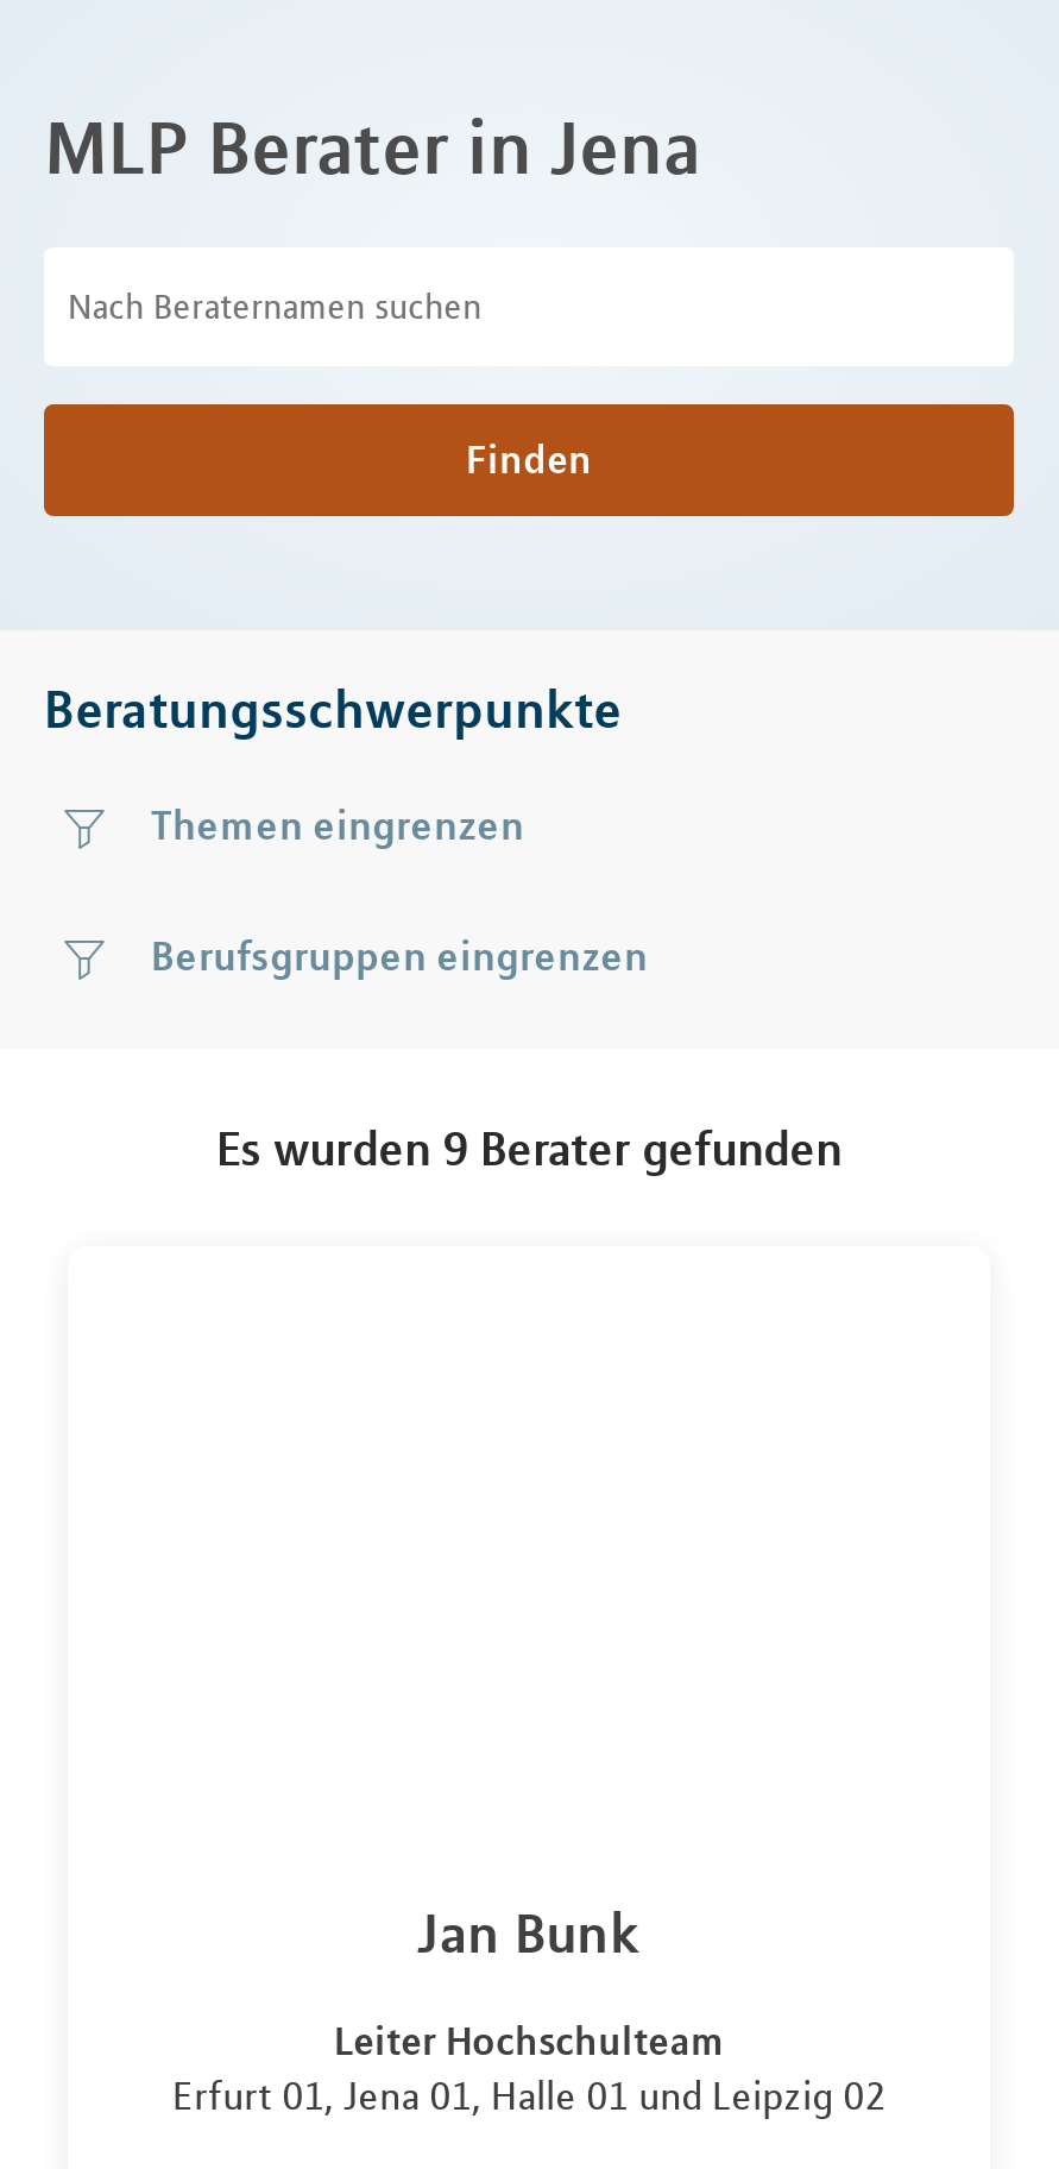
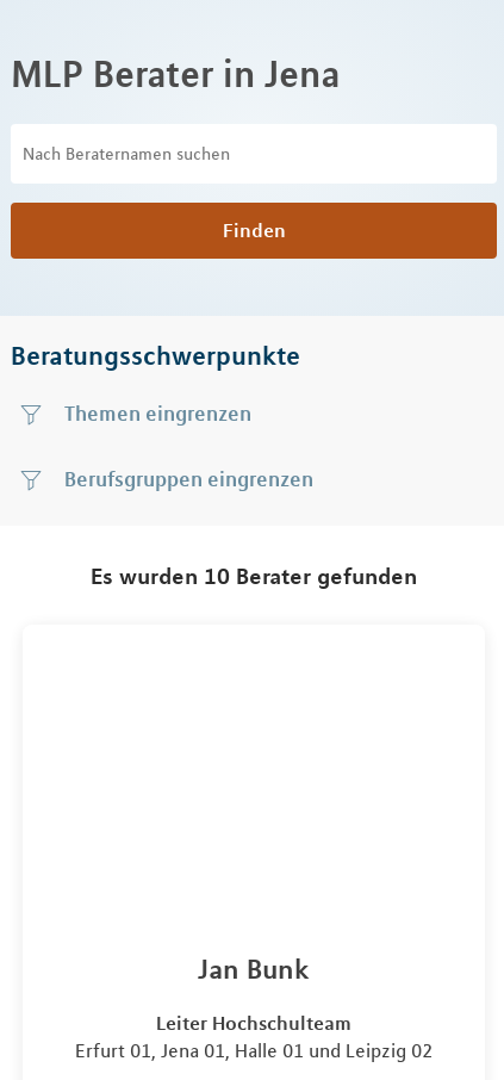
[216,1119,841,1174] Es wurden 9 Berater gefunden -> [91,561,417,588] Es wurden 10 Berater gefunden

